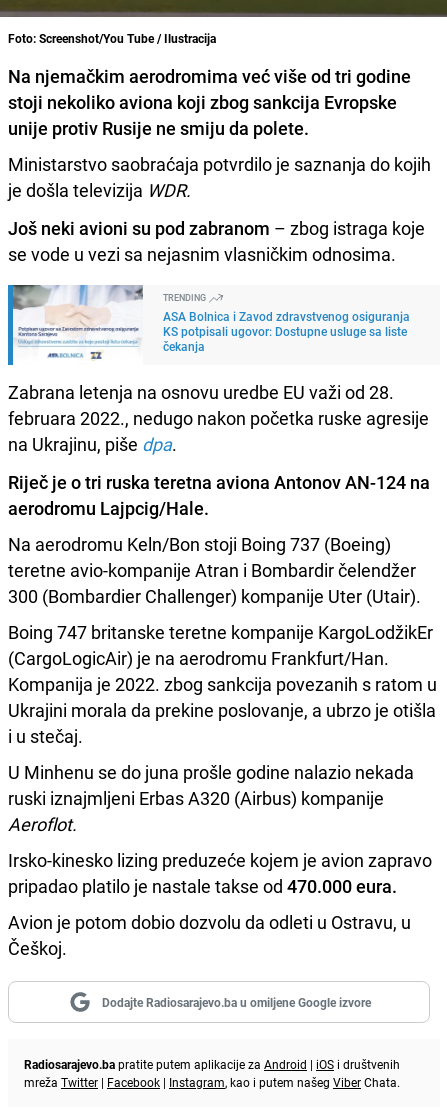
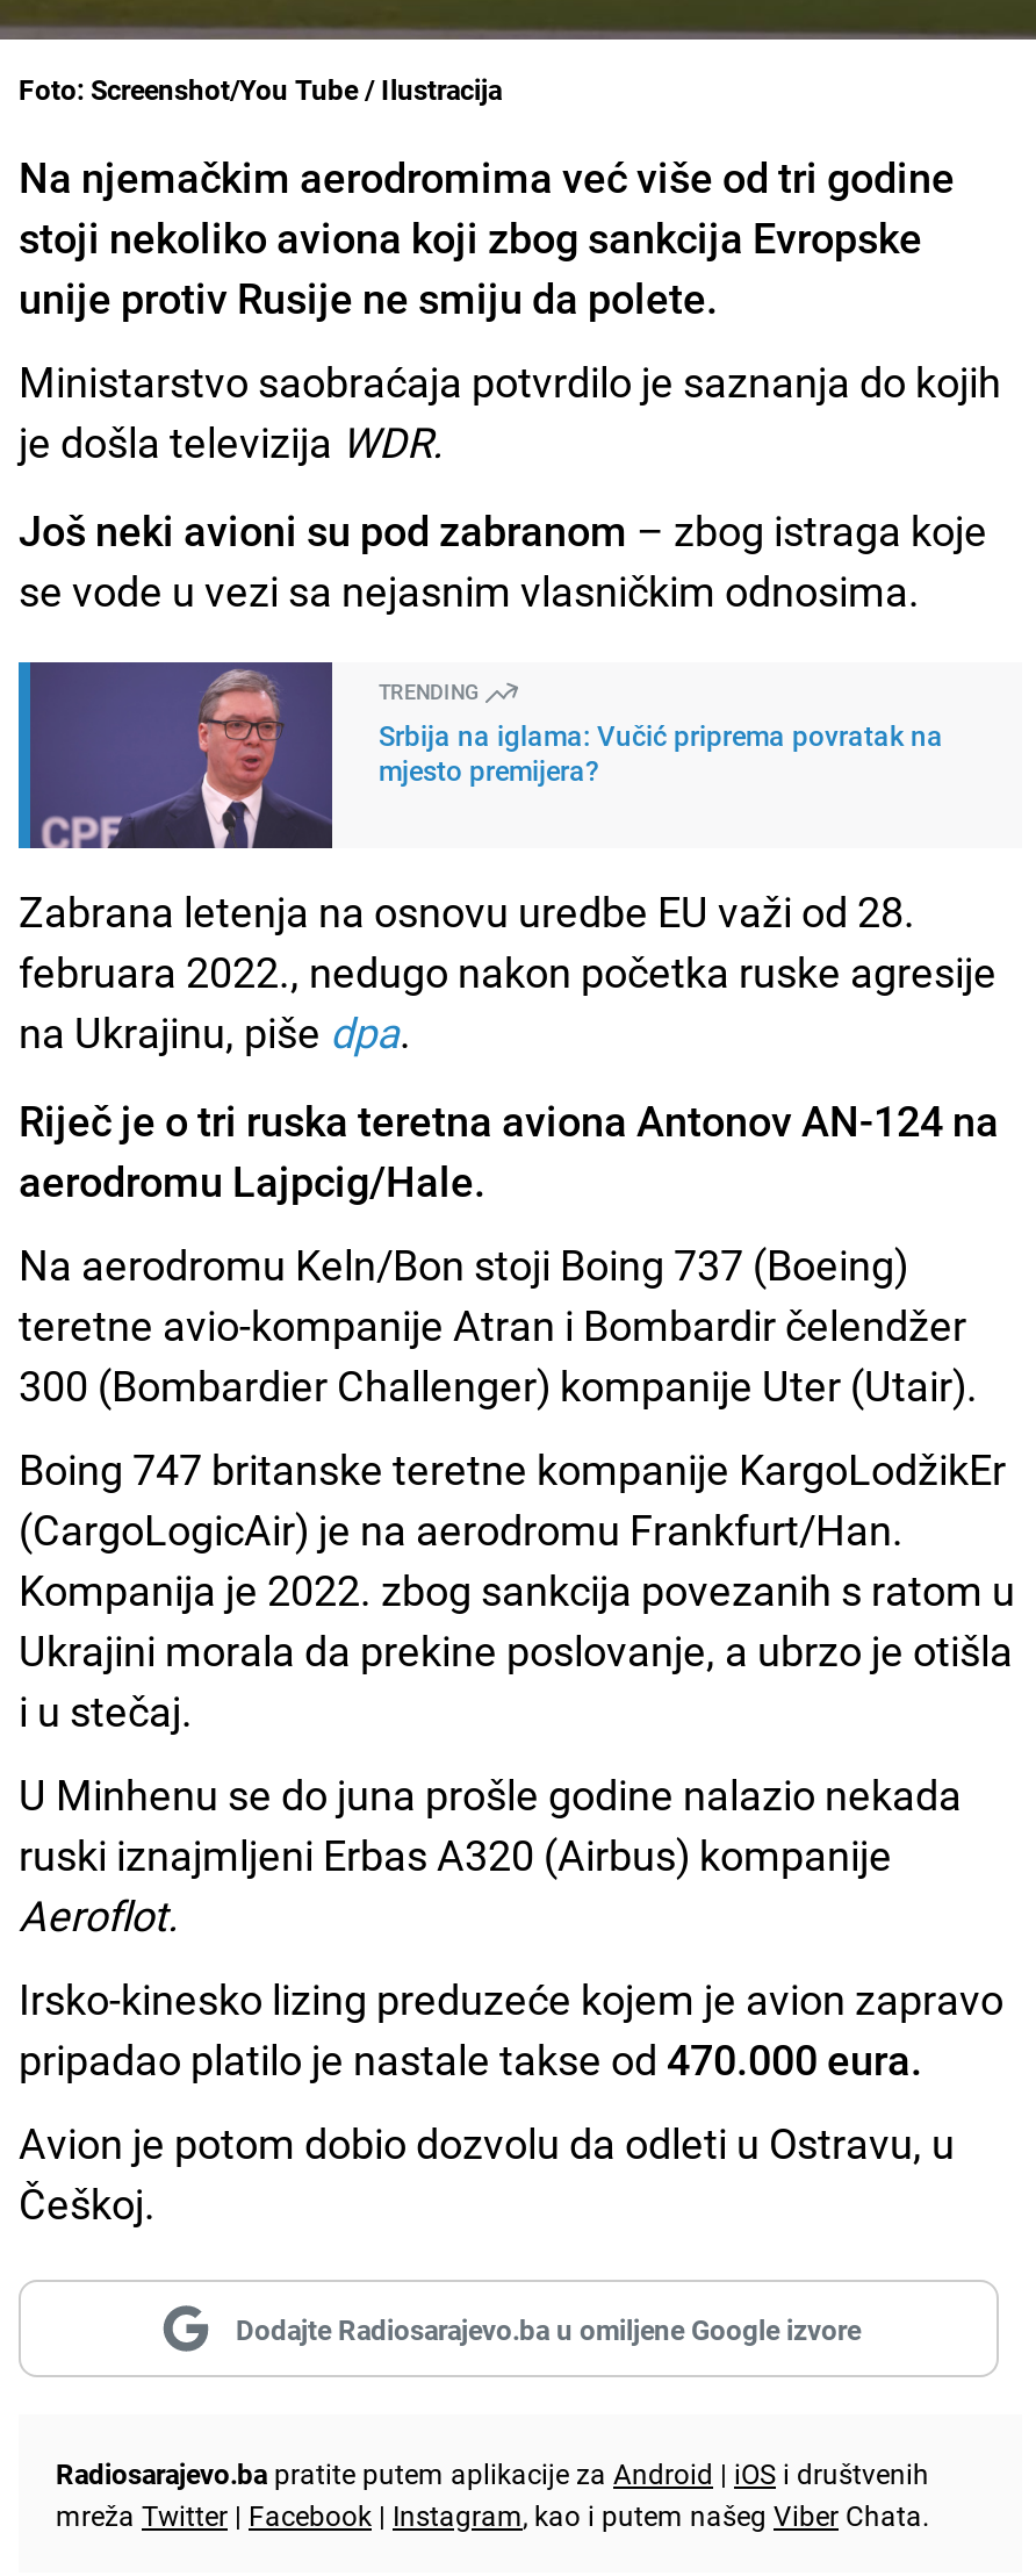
[12,284,410,365] [image] | ASA Bolnica i Zavod zdravstvenog osiguranja | KS potpisali ugovor: Dostupne usluge sa liste | čekanja -> [28,660,943,851] [image] | Srbija na iglama: Vučić priprema povratak na | mjesto premijera?

